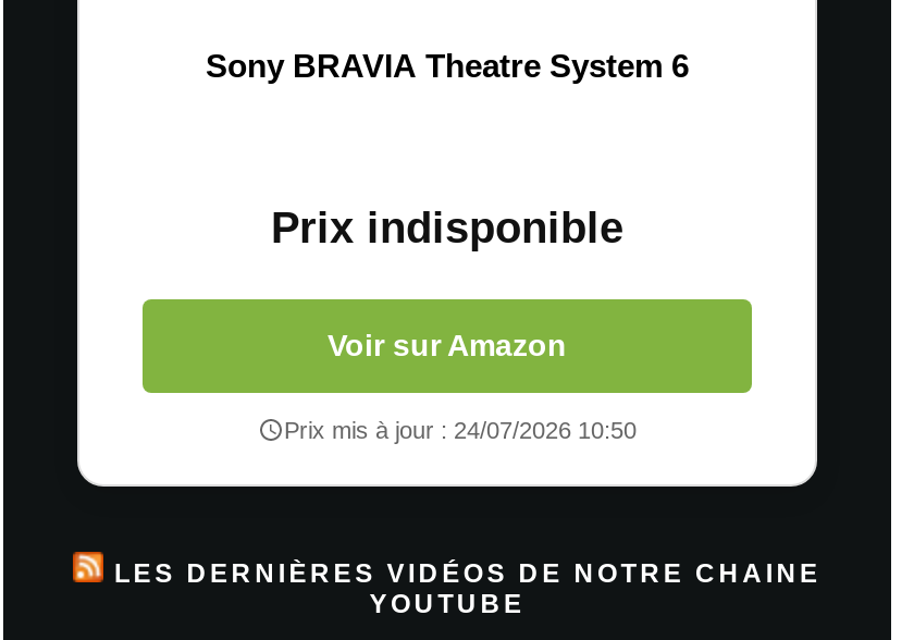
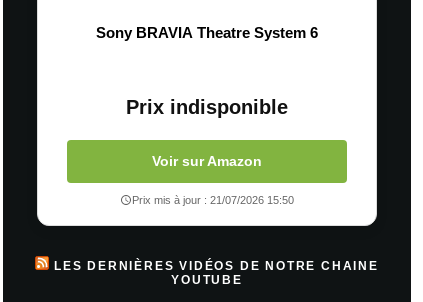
[284,417,637,443] Prix mis à jour : 24/07/2026 10:50 -> [132,194,294,206] Prix mis à jour : 21/07/2026 15:50

